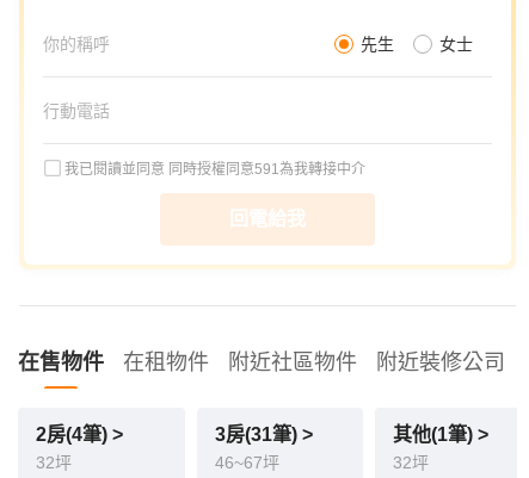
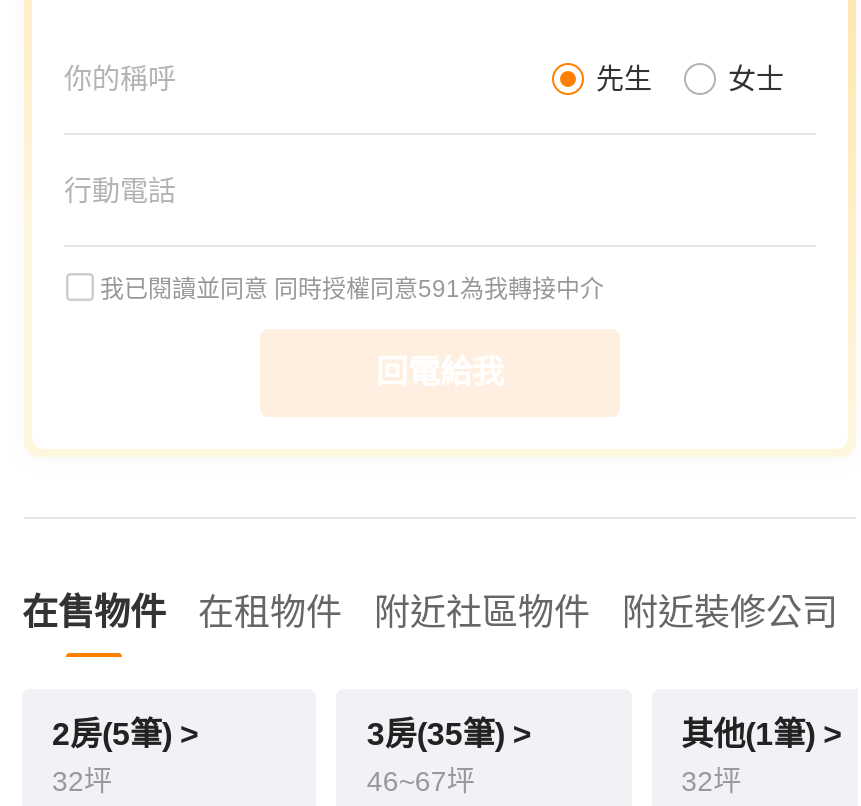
[36,424,123,445] 2房(4筆) > -> [52,717,198,751] 2房(5筆) >
[215,424,313,445] 3房(31筆) > -> [367,717,531,751] 3房(35筆) >

